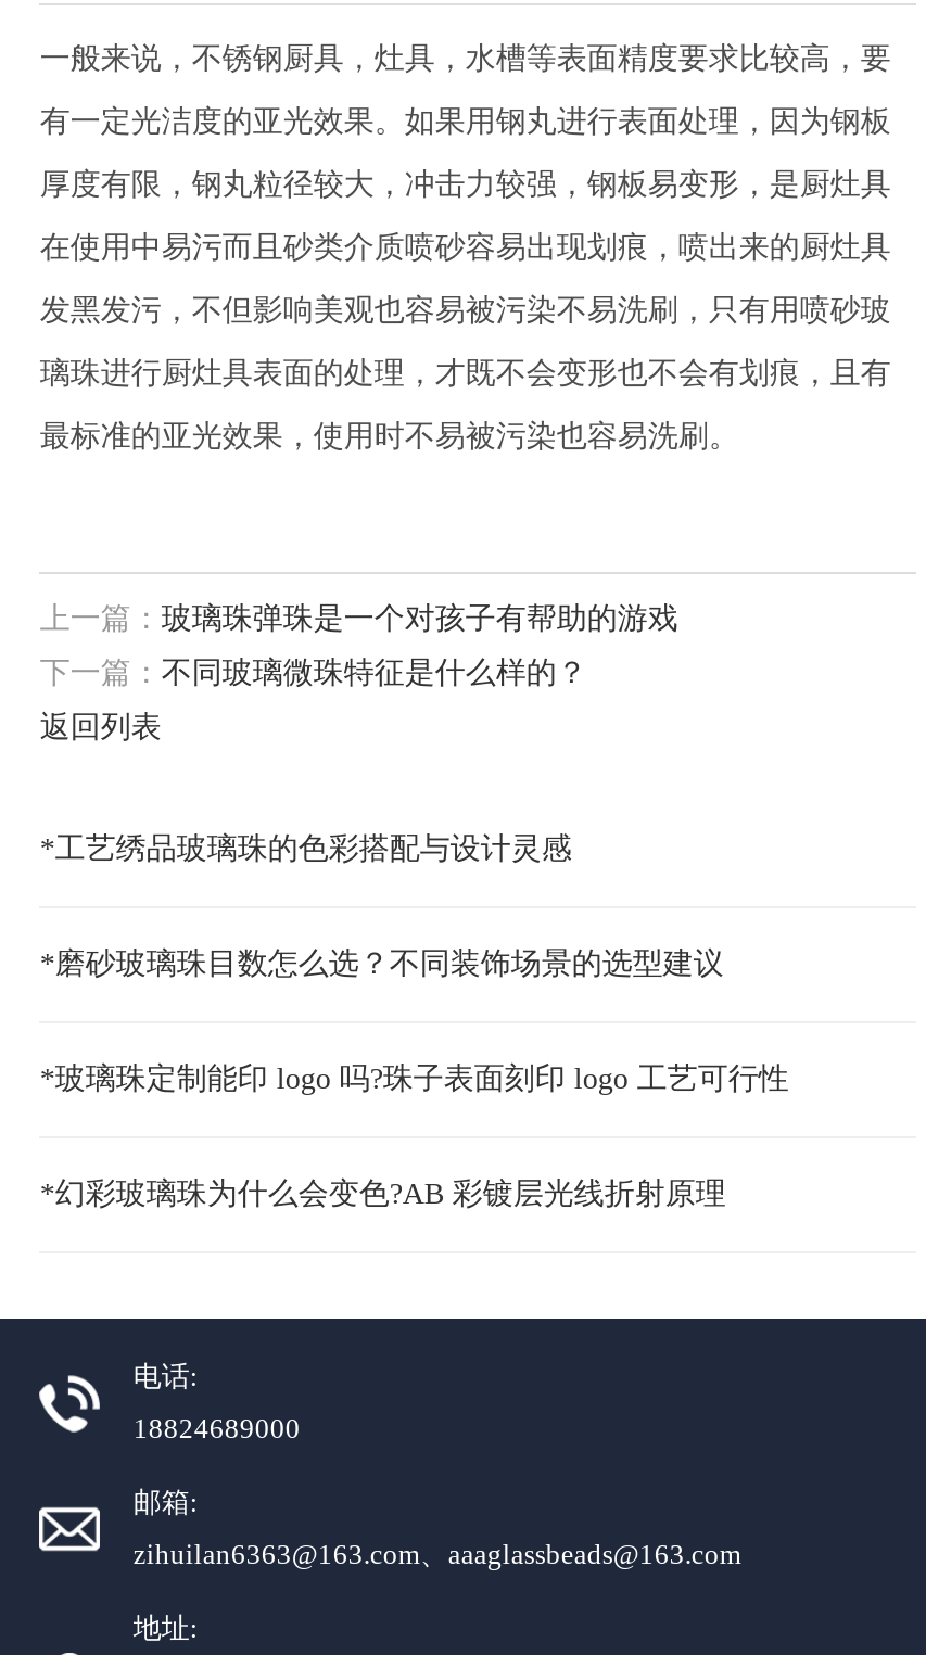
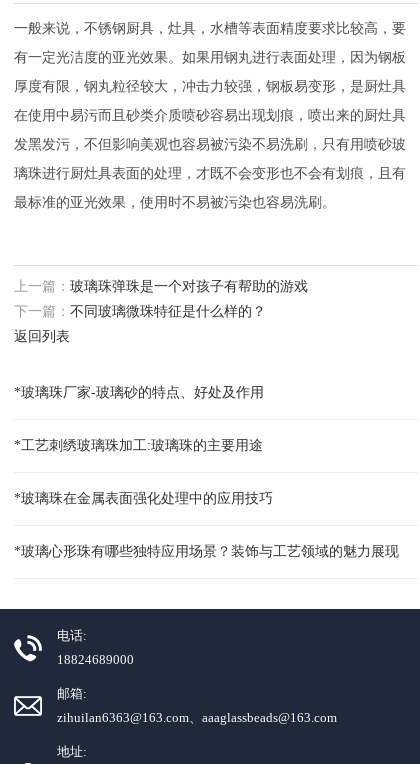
[40,833,572,865] *工艺绣品玻璃珠的色彩搭配与设计灵感 -> [14,385,264,400] *玻璃珠厂家-玻璃砂的特点、好处及作用
[40,948,724,980] *磨砂玻璃珠目数怎么选？不同装饰场景的选型建议 -> [14,438,263,453] *工艺刺绣玻璃珠加工:玻璃珠的主要用途
[40,1063,789,1095] *玻璃珠定制能印 logo 吗?珠子表面刻印 logo 工艺可行性 -> [14,491,273,506] *玻璃珠在金属表面强化处理中的应用技巧
[40,1178,726,1210] *幻彩玻璃珠为什么会变色?AB 彩镀层光线折射原理 -> [14,544,399,559] *玻璃心形珠有哪些独特应用场景？装饰与工艺领域的魅力展现

